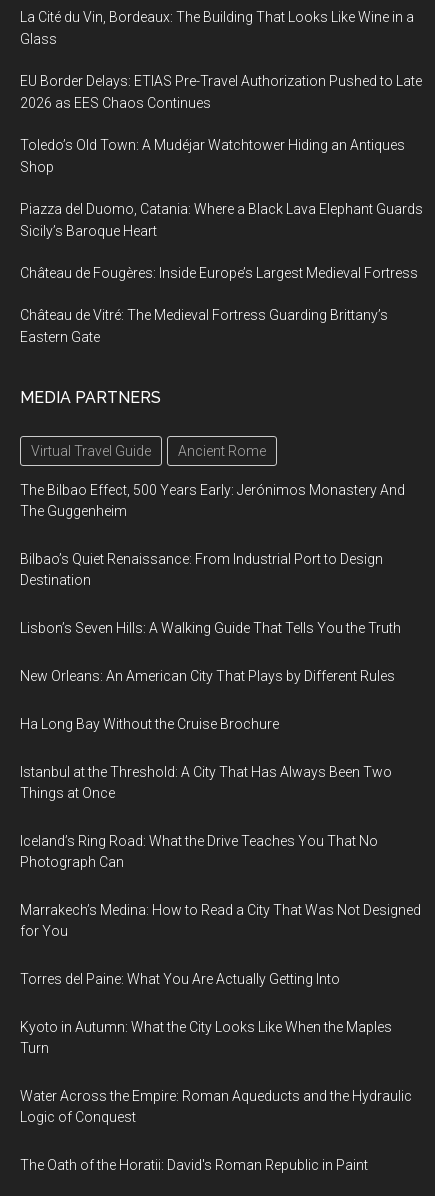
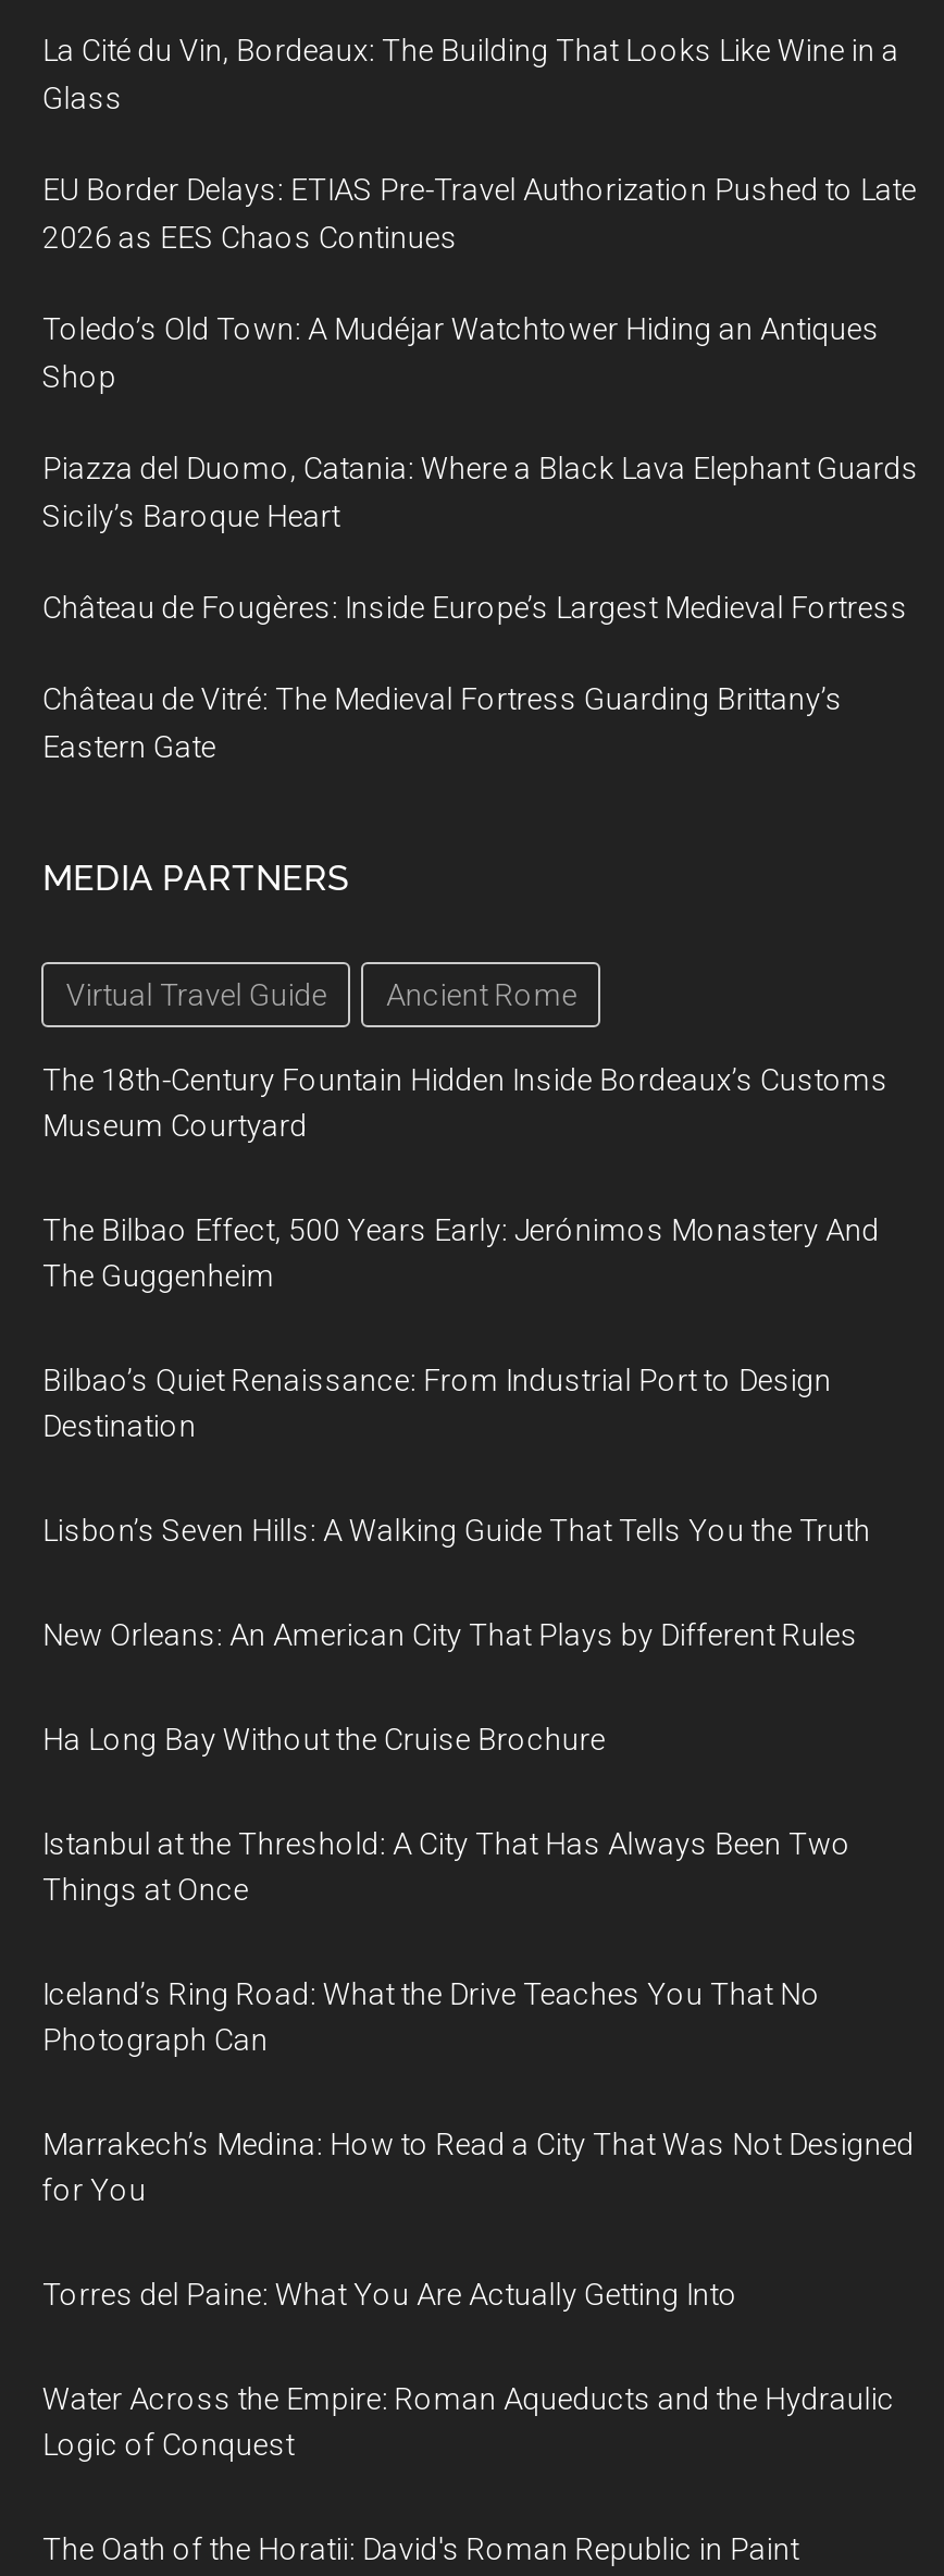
none -> [42,1062,888,1143] The 18th-Century Fountain Hidden Inside Bordeaux’s Customs | Museum Courtyard
moved [20,482,421,987] -> [42,1212,914,2312]: The Bilbao Effect, 500 Years Early: Jerónimos Monastery And | The Guggenheim | Bilbao’s Quiet Renaissance: From Industrial Port to Design | ... | for You | Torres del Paine: What You Are Actually Getting Into
[20,1019,392,1056] Kyoto in Autumn: What the City Looks Like When the Maples | Turn -> none

